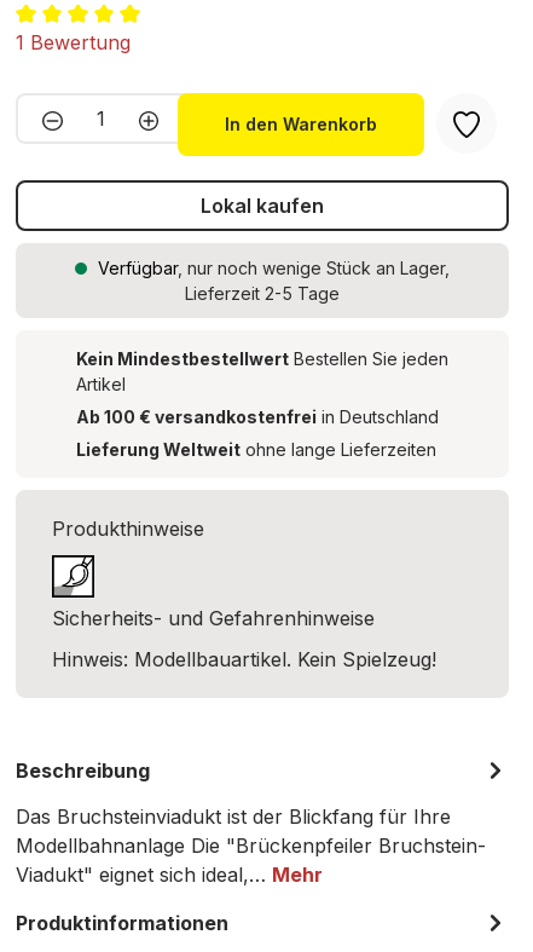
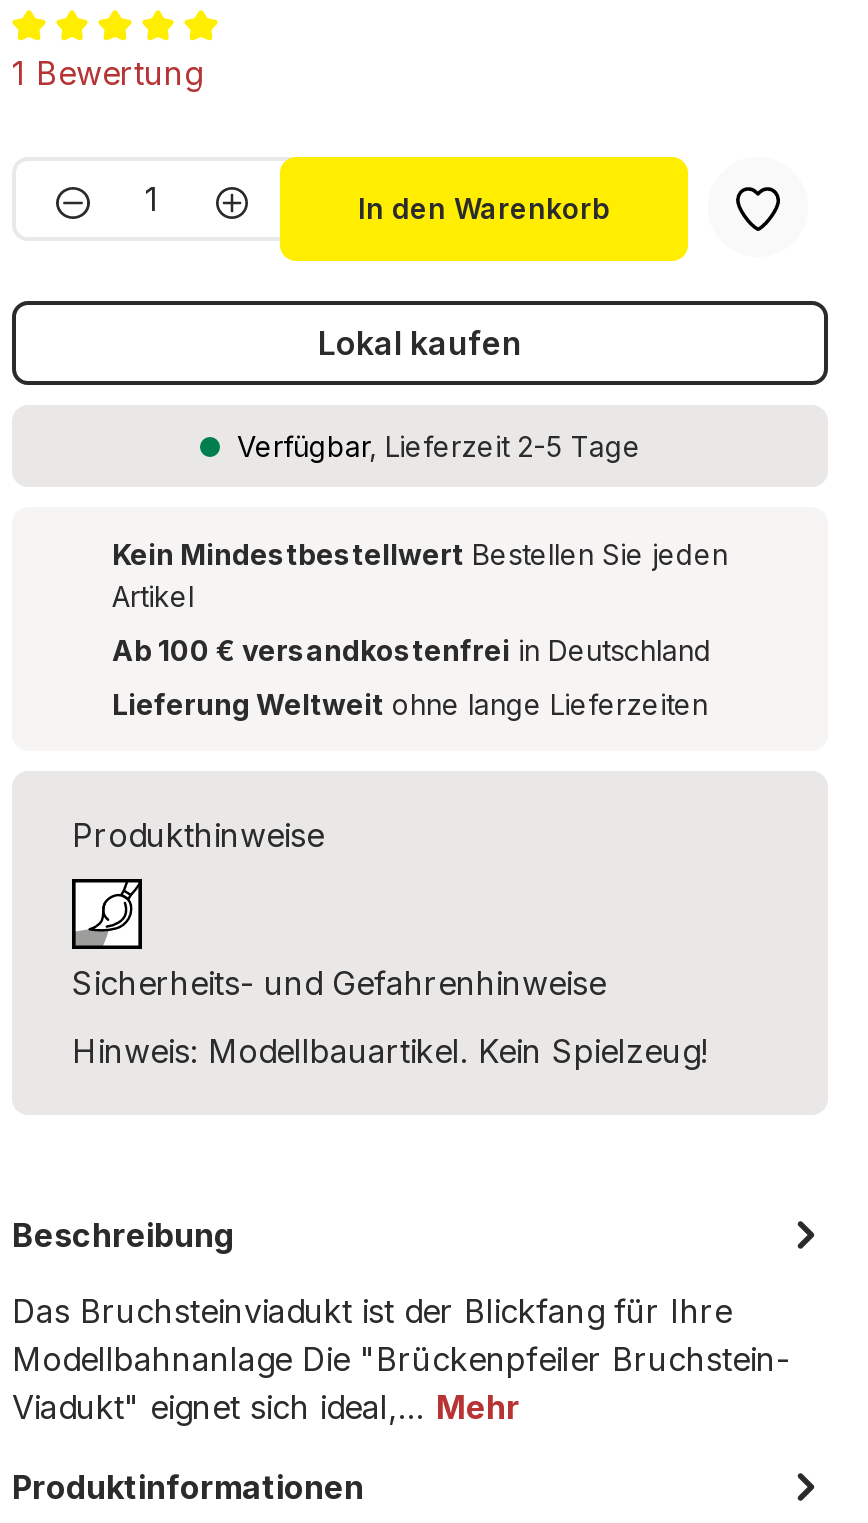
[98,258,450,304] Verfügbar, nur noch wenige Stück an Lager, | Lieferzeit 2-5 Tage -> [237,429,641,463] Verfügbar, Lieferzeit 2-5 Tage

